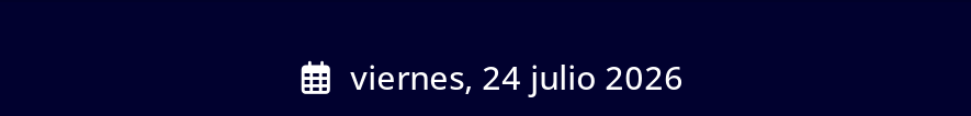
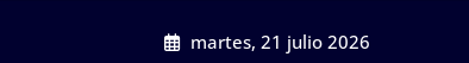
[341,56,684,99] viernes, 24 julio 2026 -> [186,30,370,54] martes, 21 julio 2026

